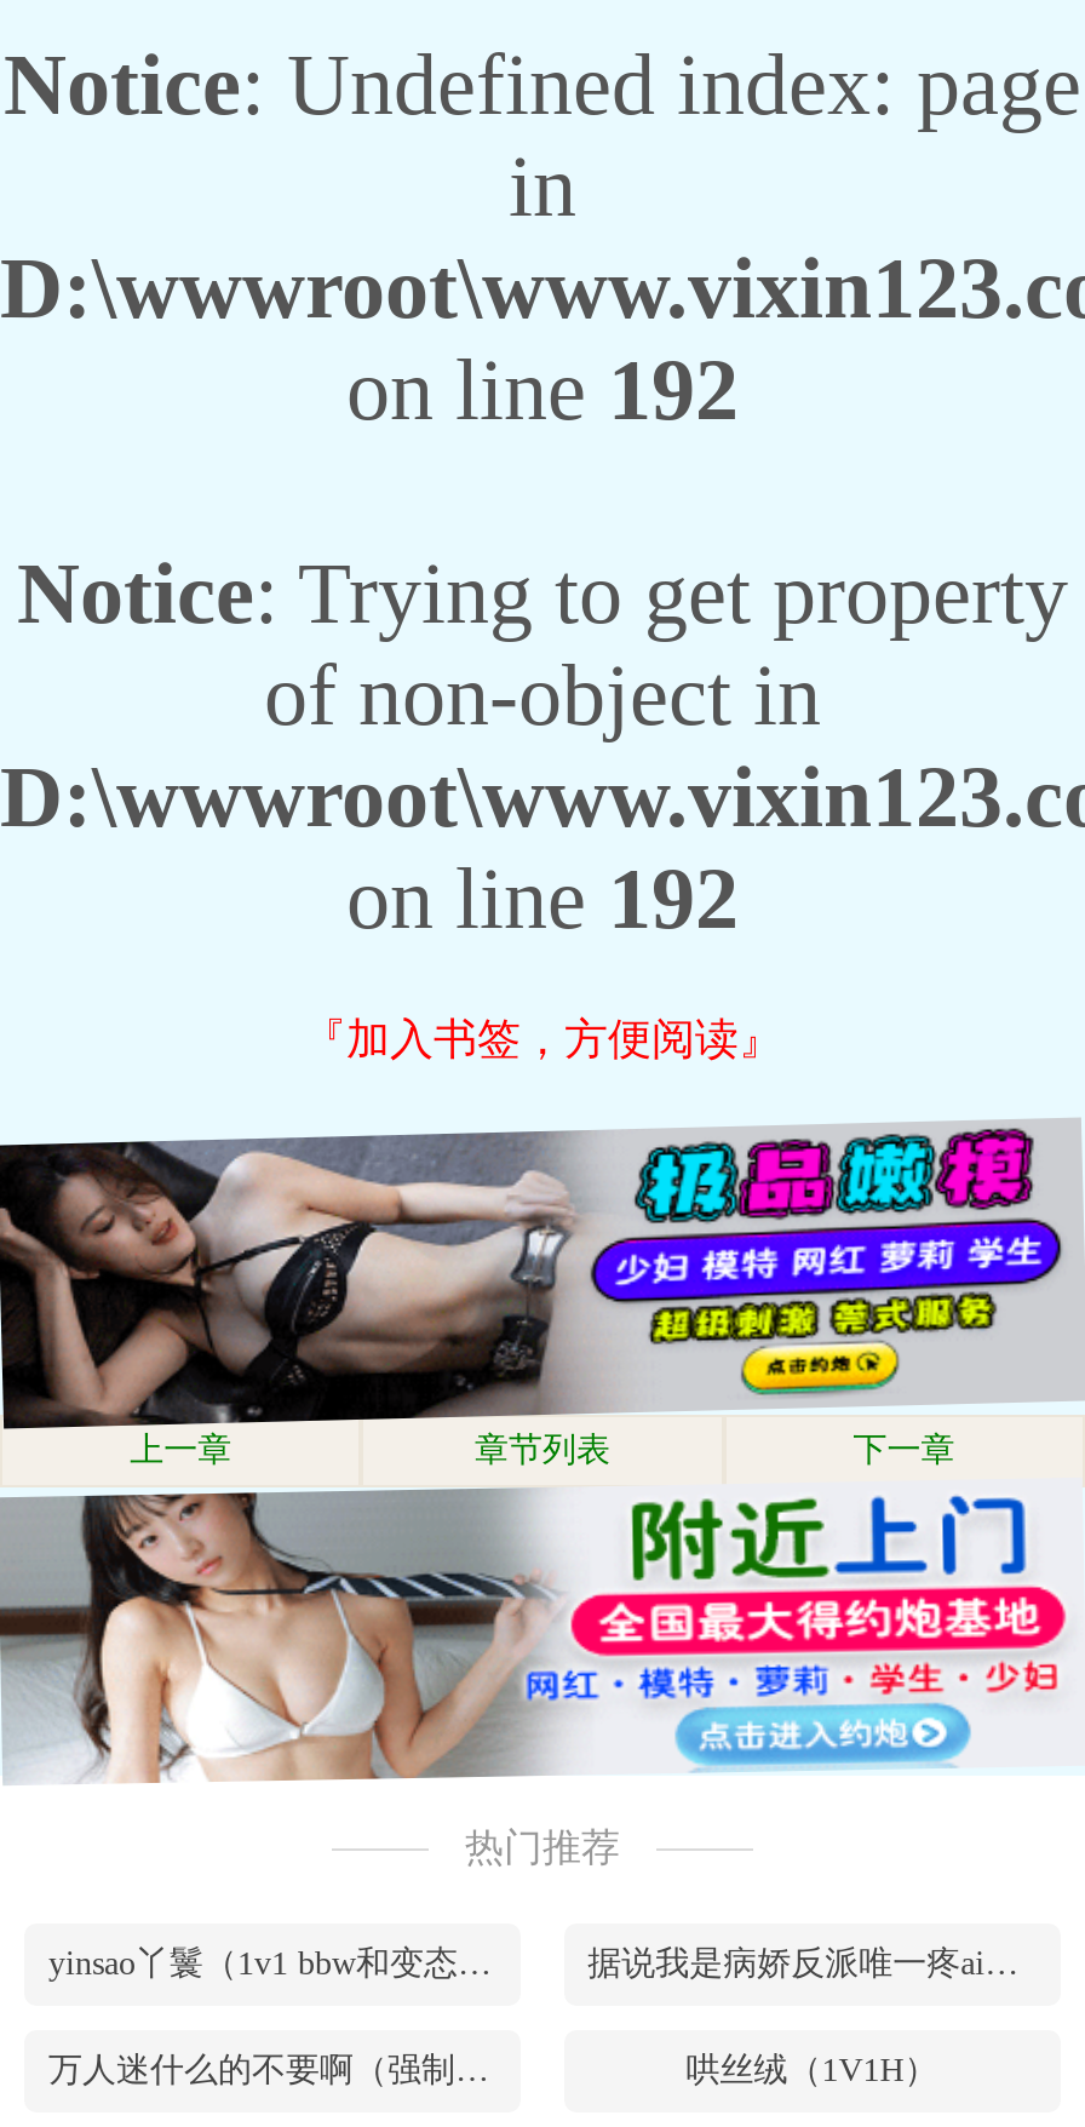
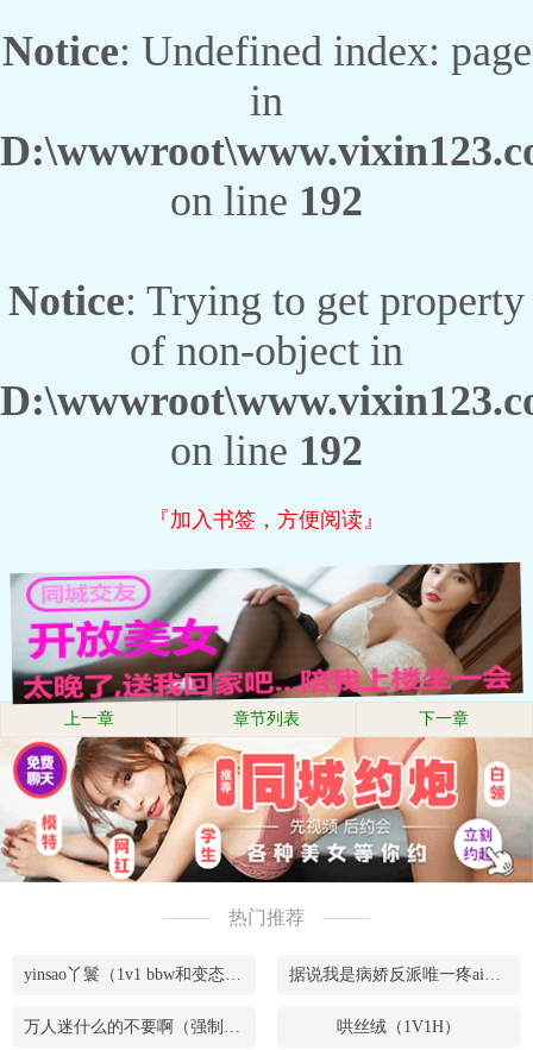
[7,1119,1078,1432] [image] -> [4,560,529,709] [image]
[7,1487,1078,1783] [image] -> [4,736,529,884] [image]

